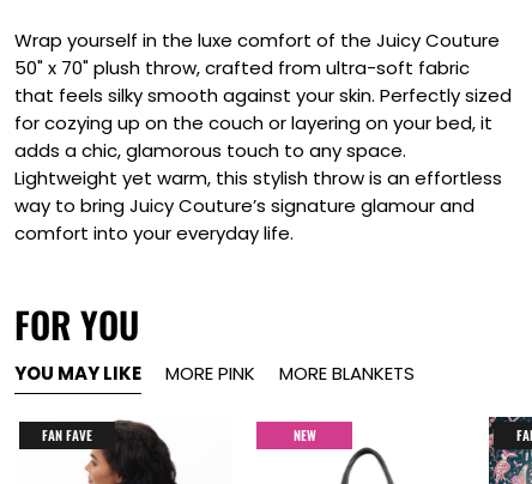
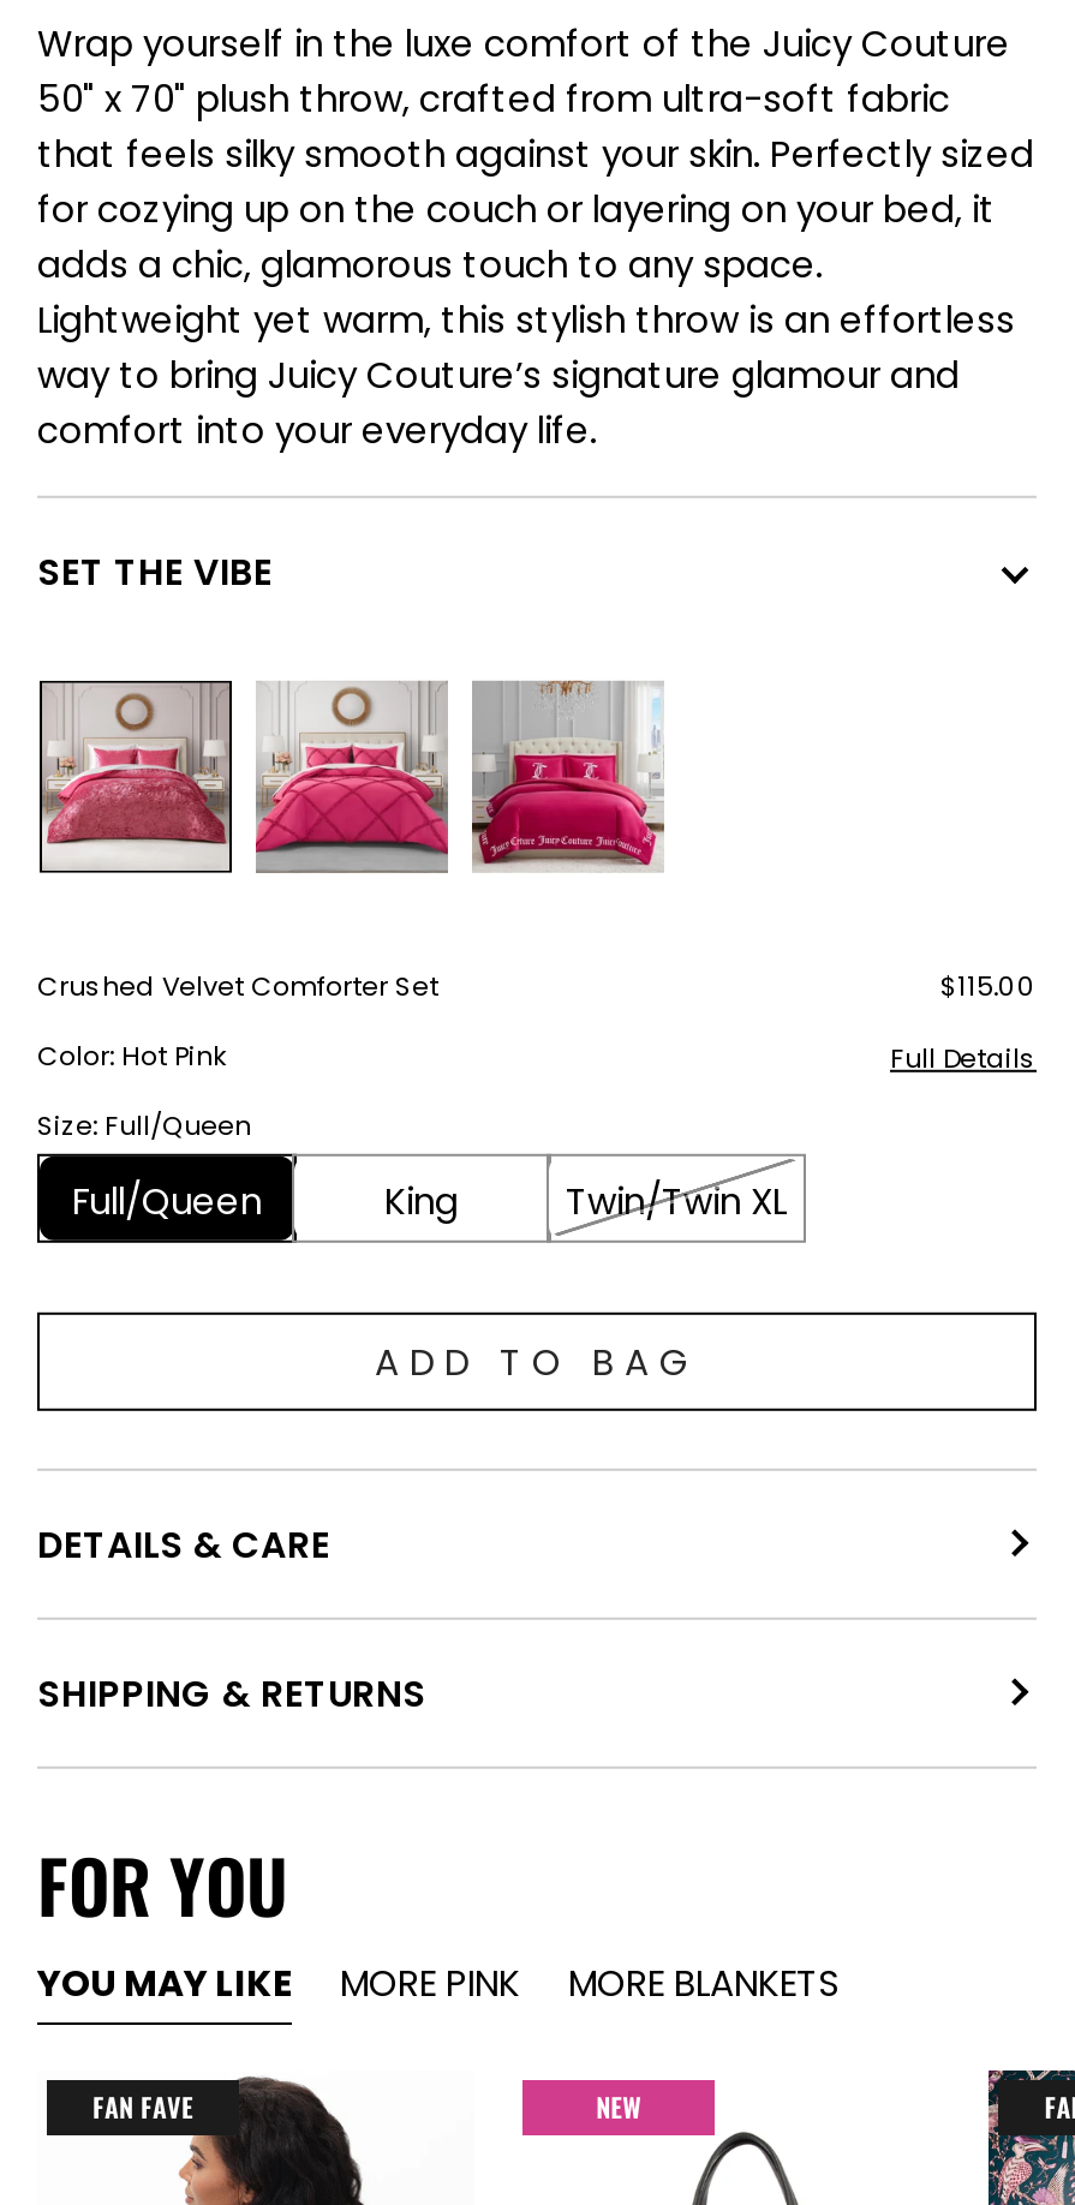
none -> [37,545,273,596] SET THE VIBE
none -> [37,677,1037,1388] [image] | Crushed Velvet Comforter Set | $115.00 | Color: Hot Pink | Full Details | Size: Full/Queen | Full/Queen | King | Twin/Twin XL | ADD TO BAG
none -> [37,1518,426,1717] DETAILS & CARE | SHIPPING & RETURNS
none -> [253,680,450,874] [image]
none -> [470,677,667,872] [image]

